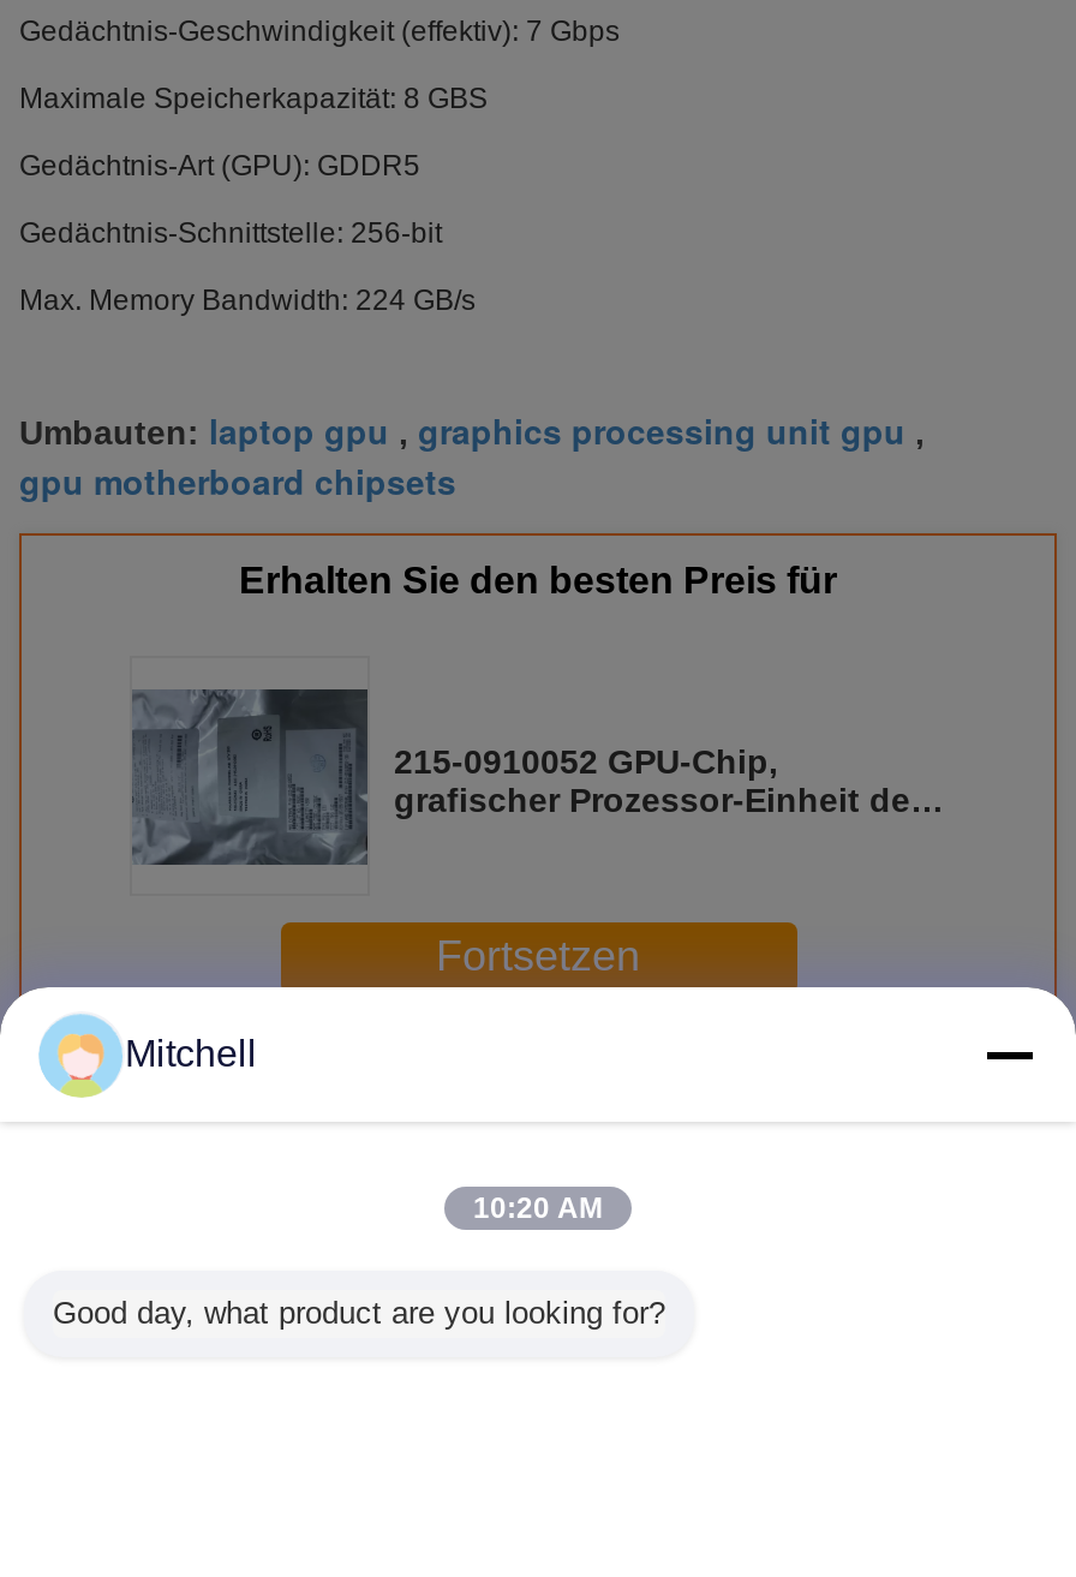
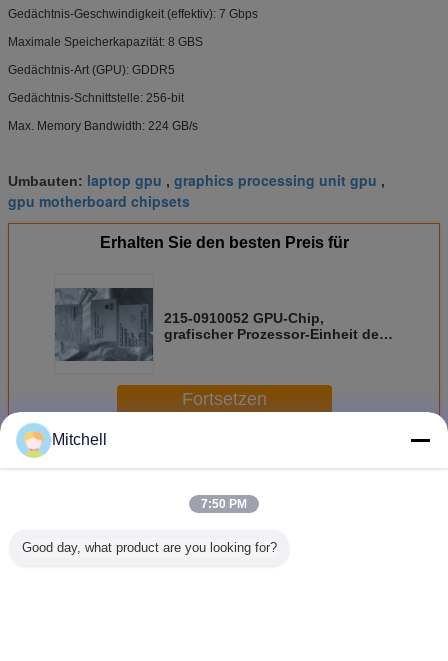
[473,1191,603,1225] 10:20 AM -> [201,497,247,511] 7:50 PM

